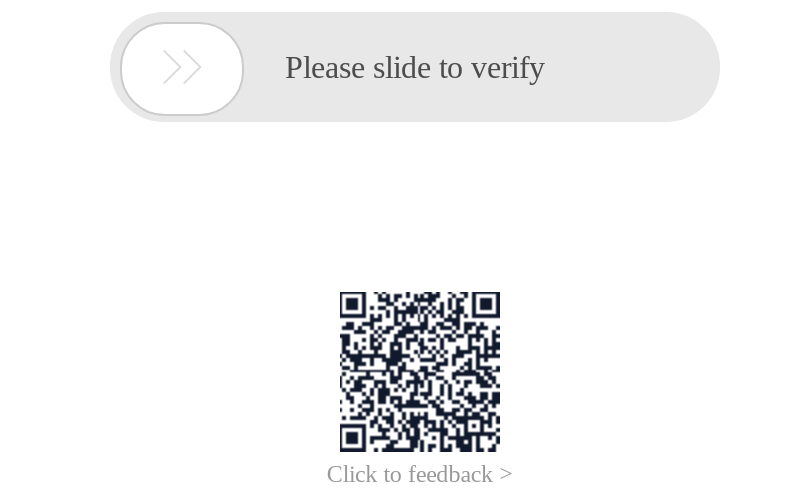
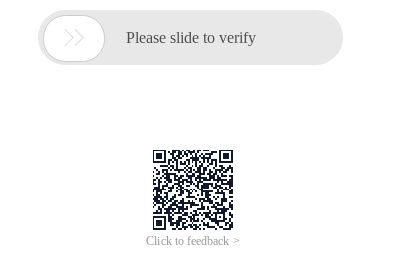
[338,290,502,454] [image] -> [153,149,234,231] [image]

